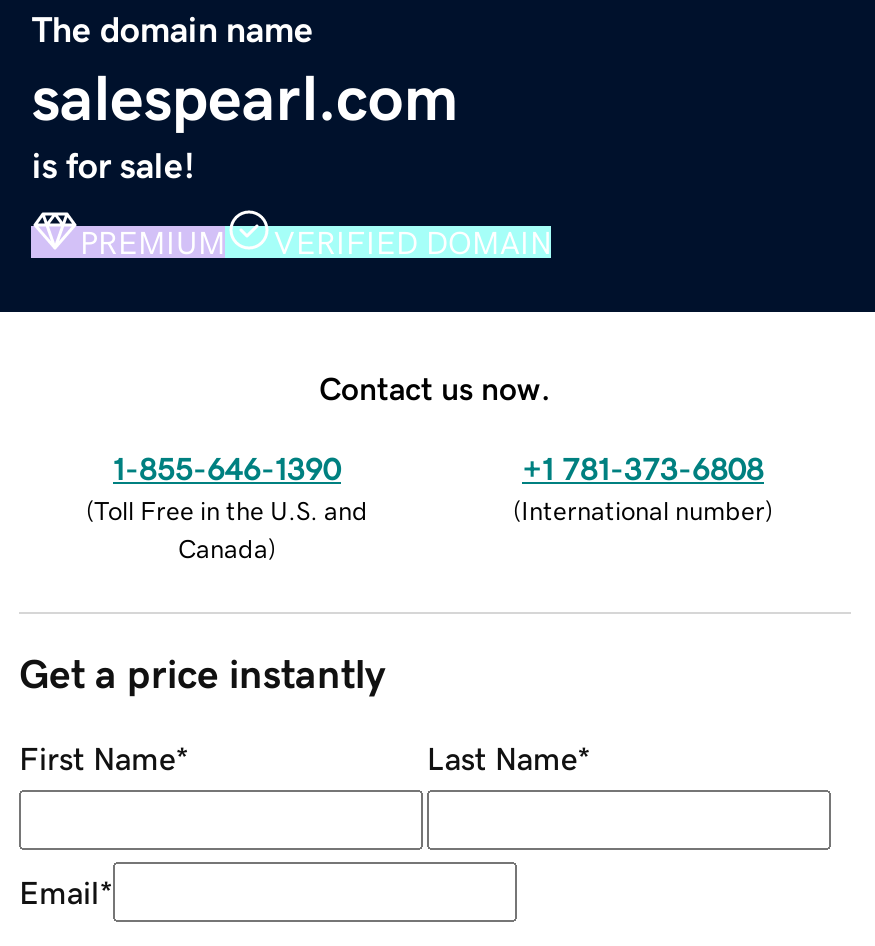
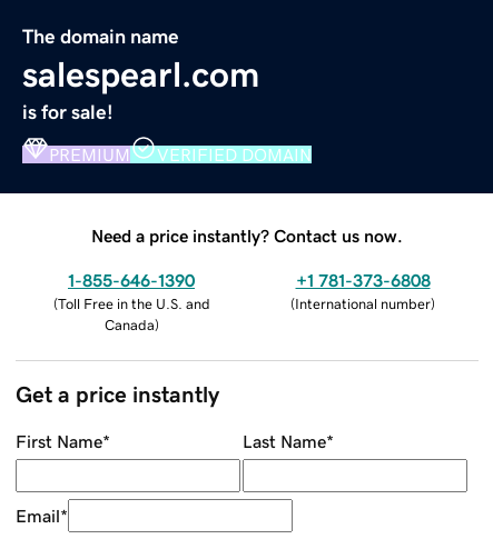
[319,371,551,403] Contact us now. -> [91,226,403,244] Need a price instantly? Contact us now.

